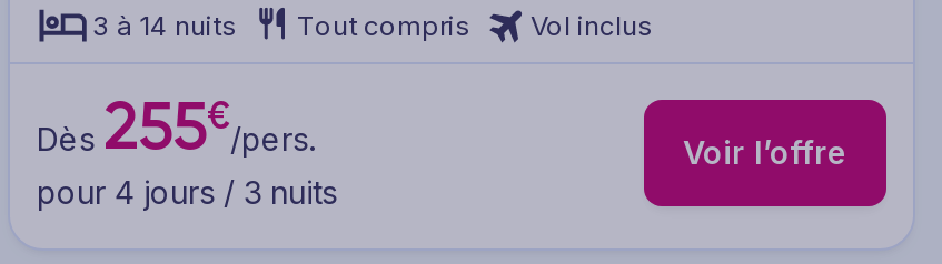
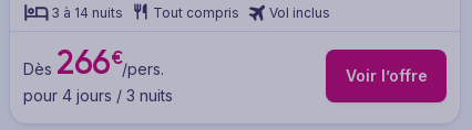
[37,86,315,165] Dès 255€/pers. -> [23,43,164,82] Dès 266€/pers.

